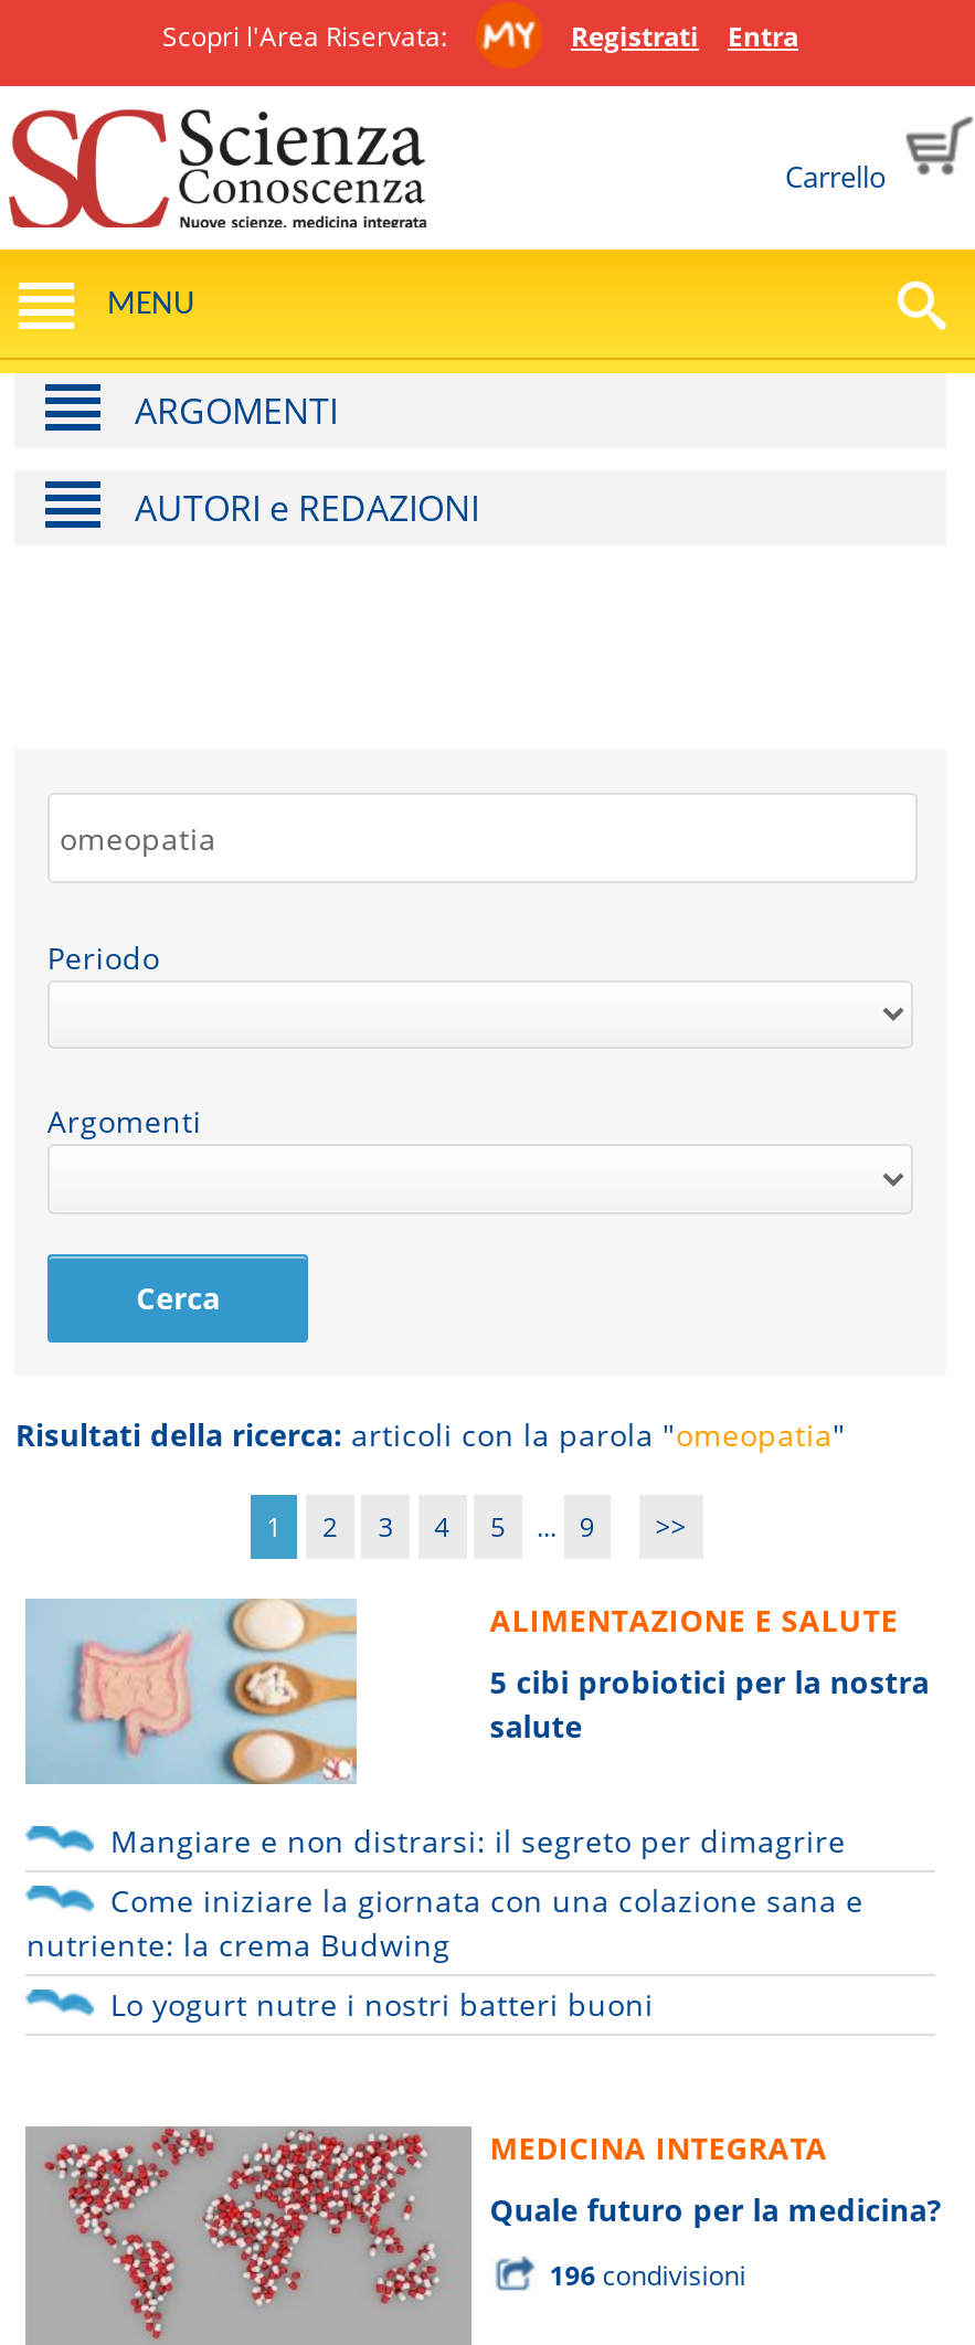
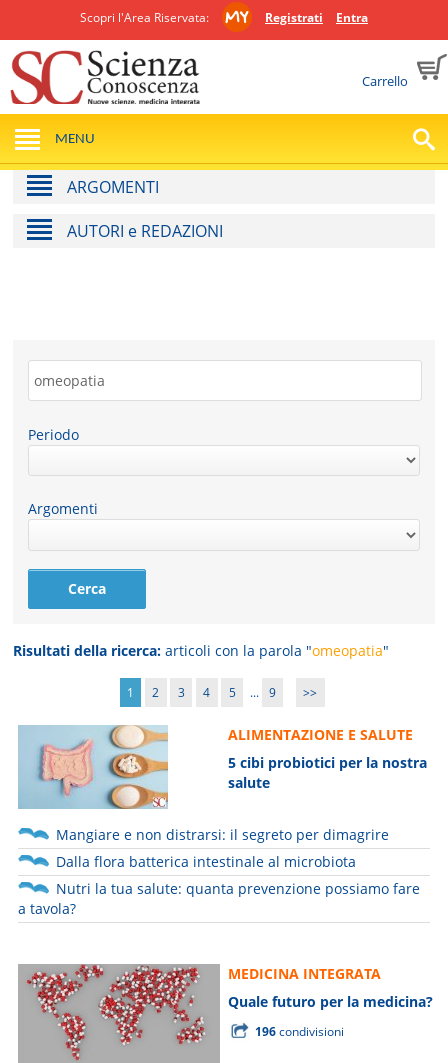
[26,1880,863,2026] Come iniziare la giornata con una colazione sana e | nutriente: la crema Budwing | Lo yogurt nutre i nostri batteri buoni -> [18,852,420,918] Dalla flora batterica intestinale al microbiota | Nutri la tua salute: quanta prevenzione possiamo fare | a tavola?

